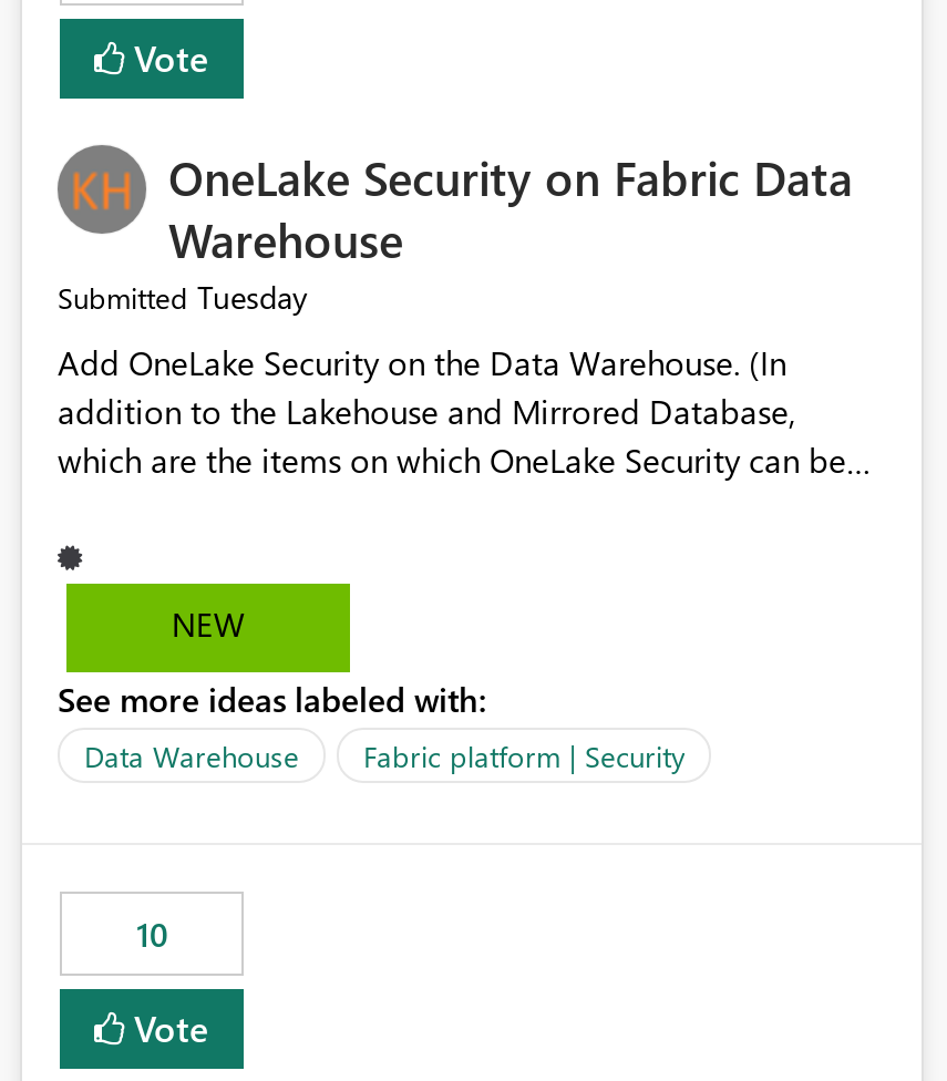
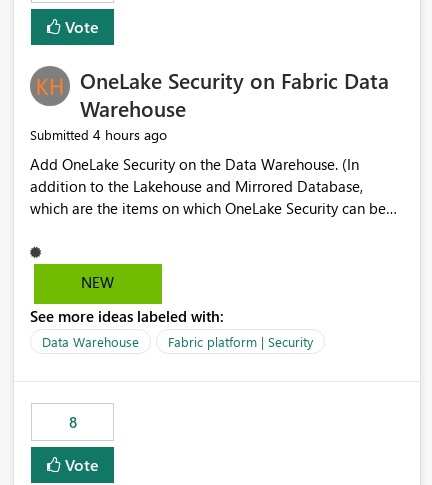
[58,277,308,319] Submitted Tuesday -> [30,125,167,144] Submitted 4 hours ago
[136,912,167,957] 10 -> [68,412,76,432] 8

